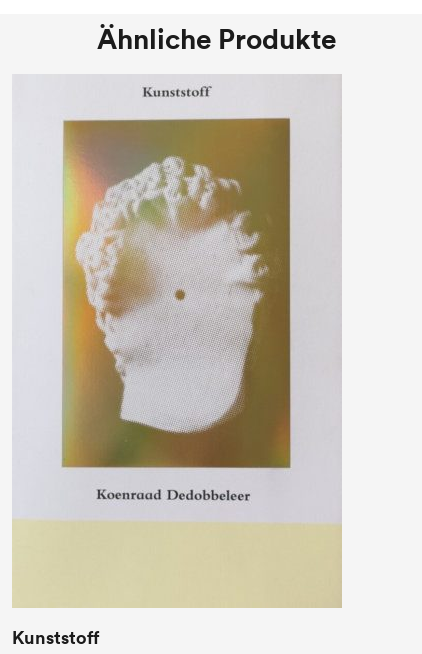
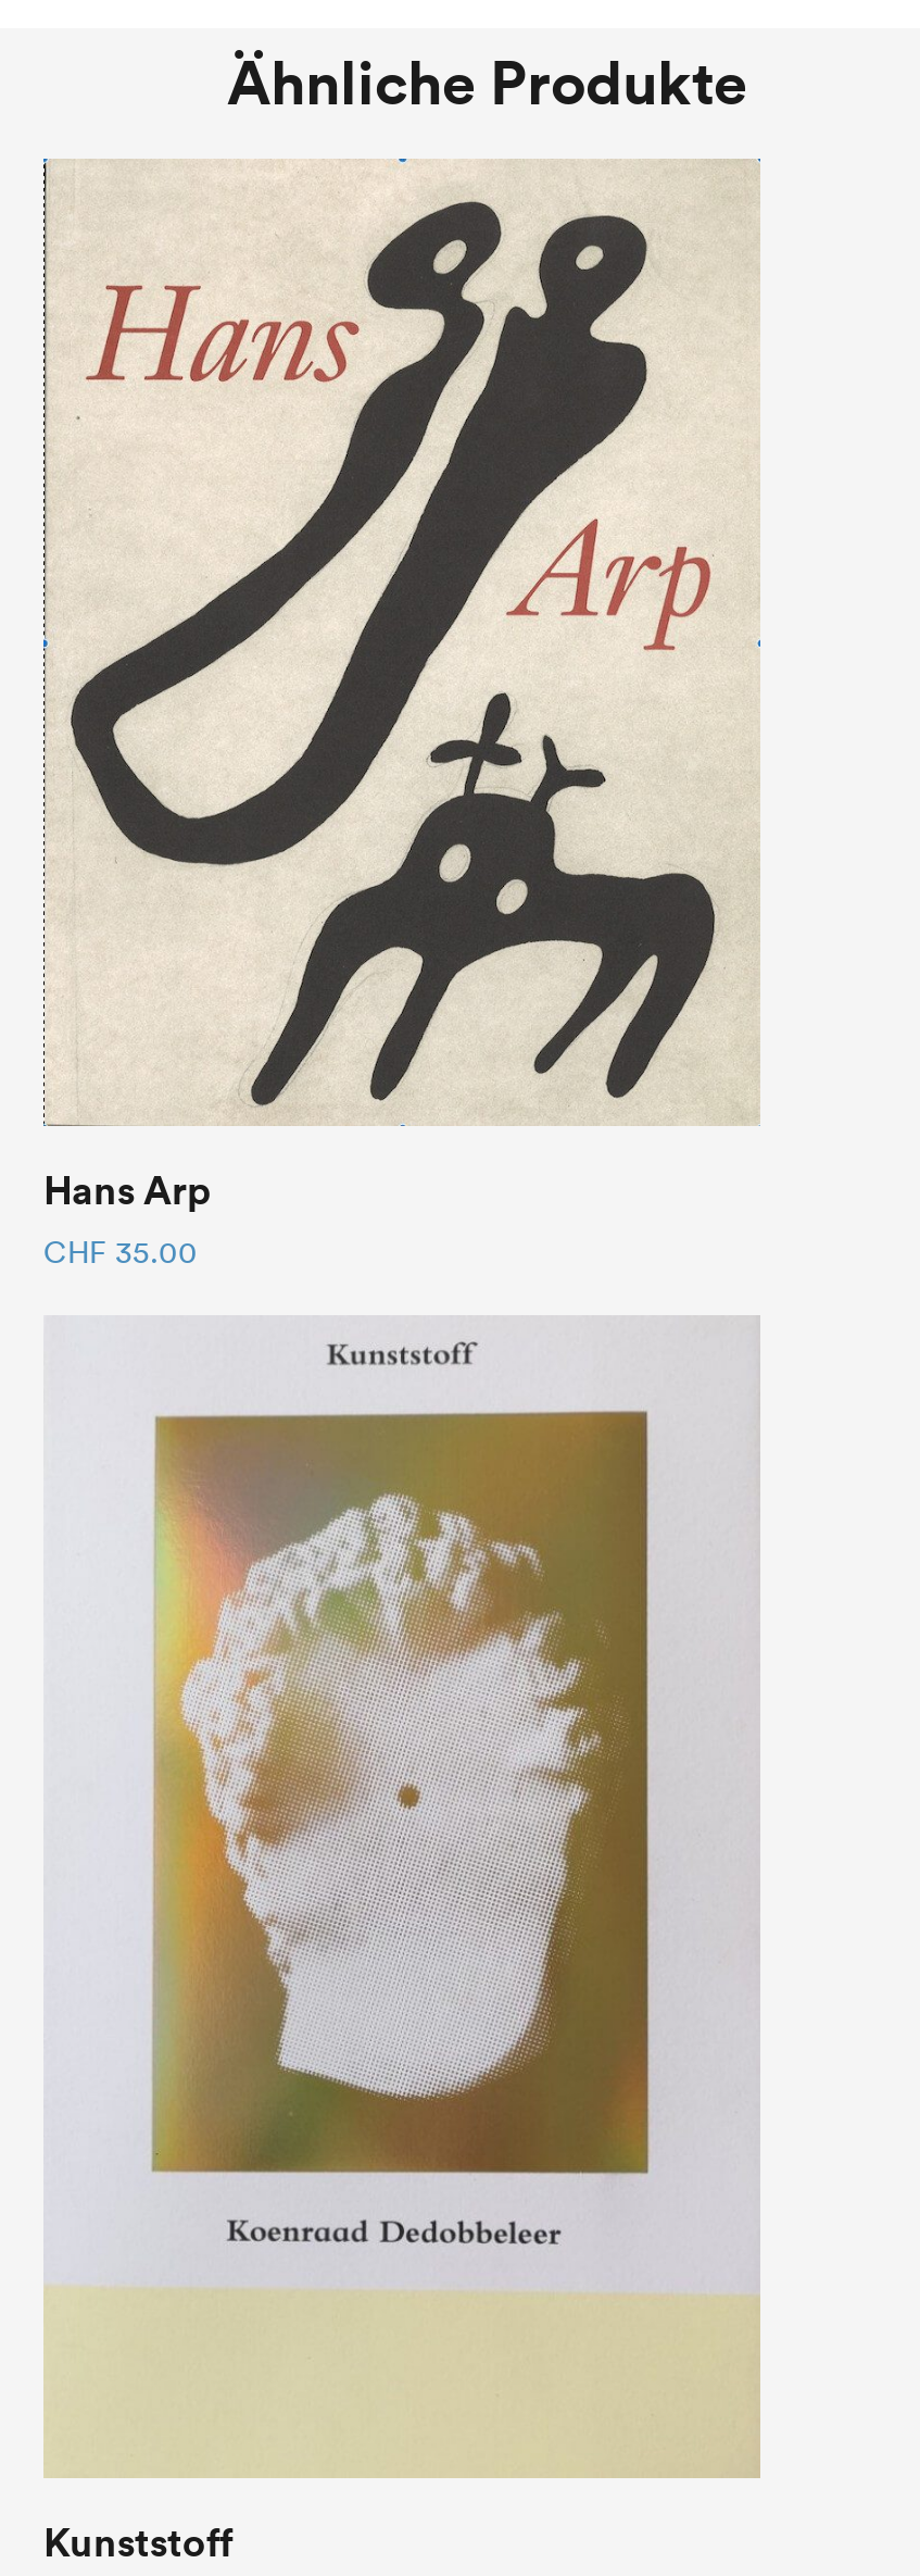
none -> [41,157,760,1273] [image] | Hans Arp | CHF 35.00

